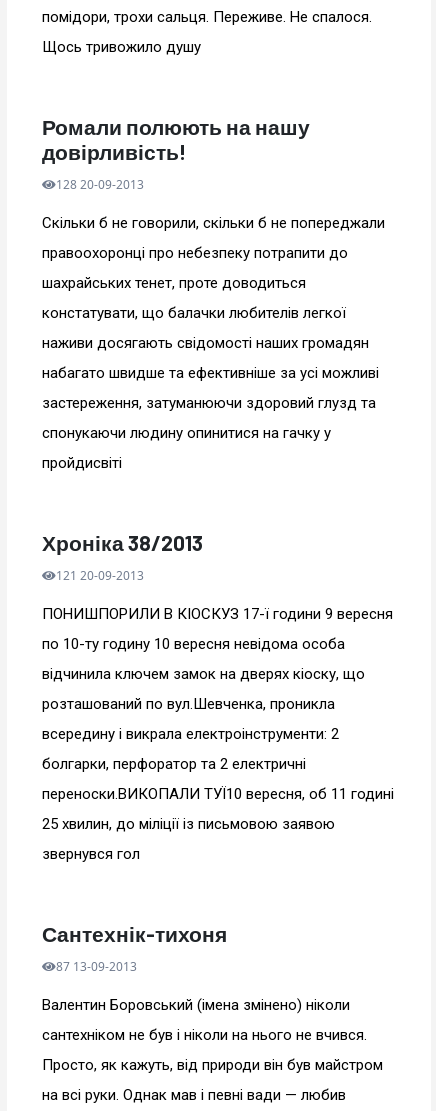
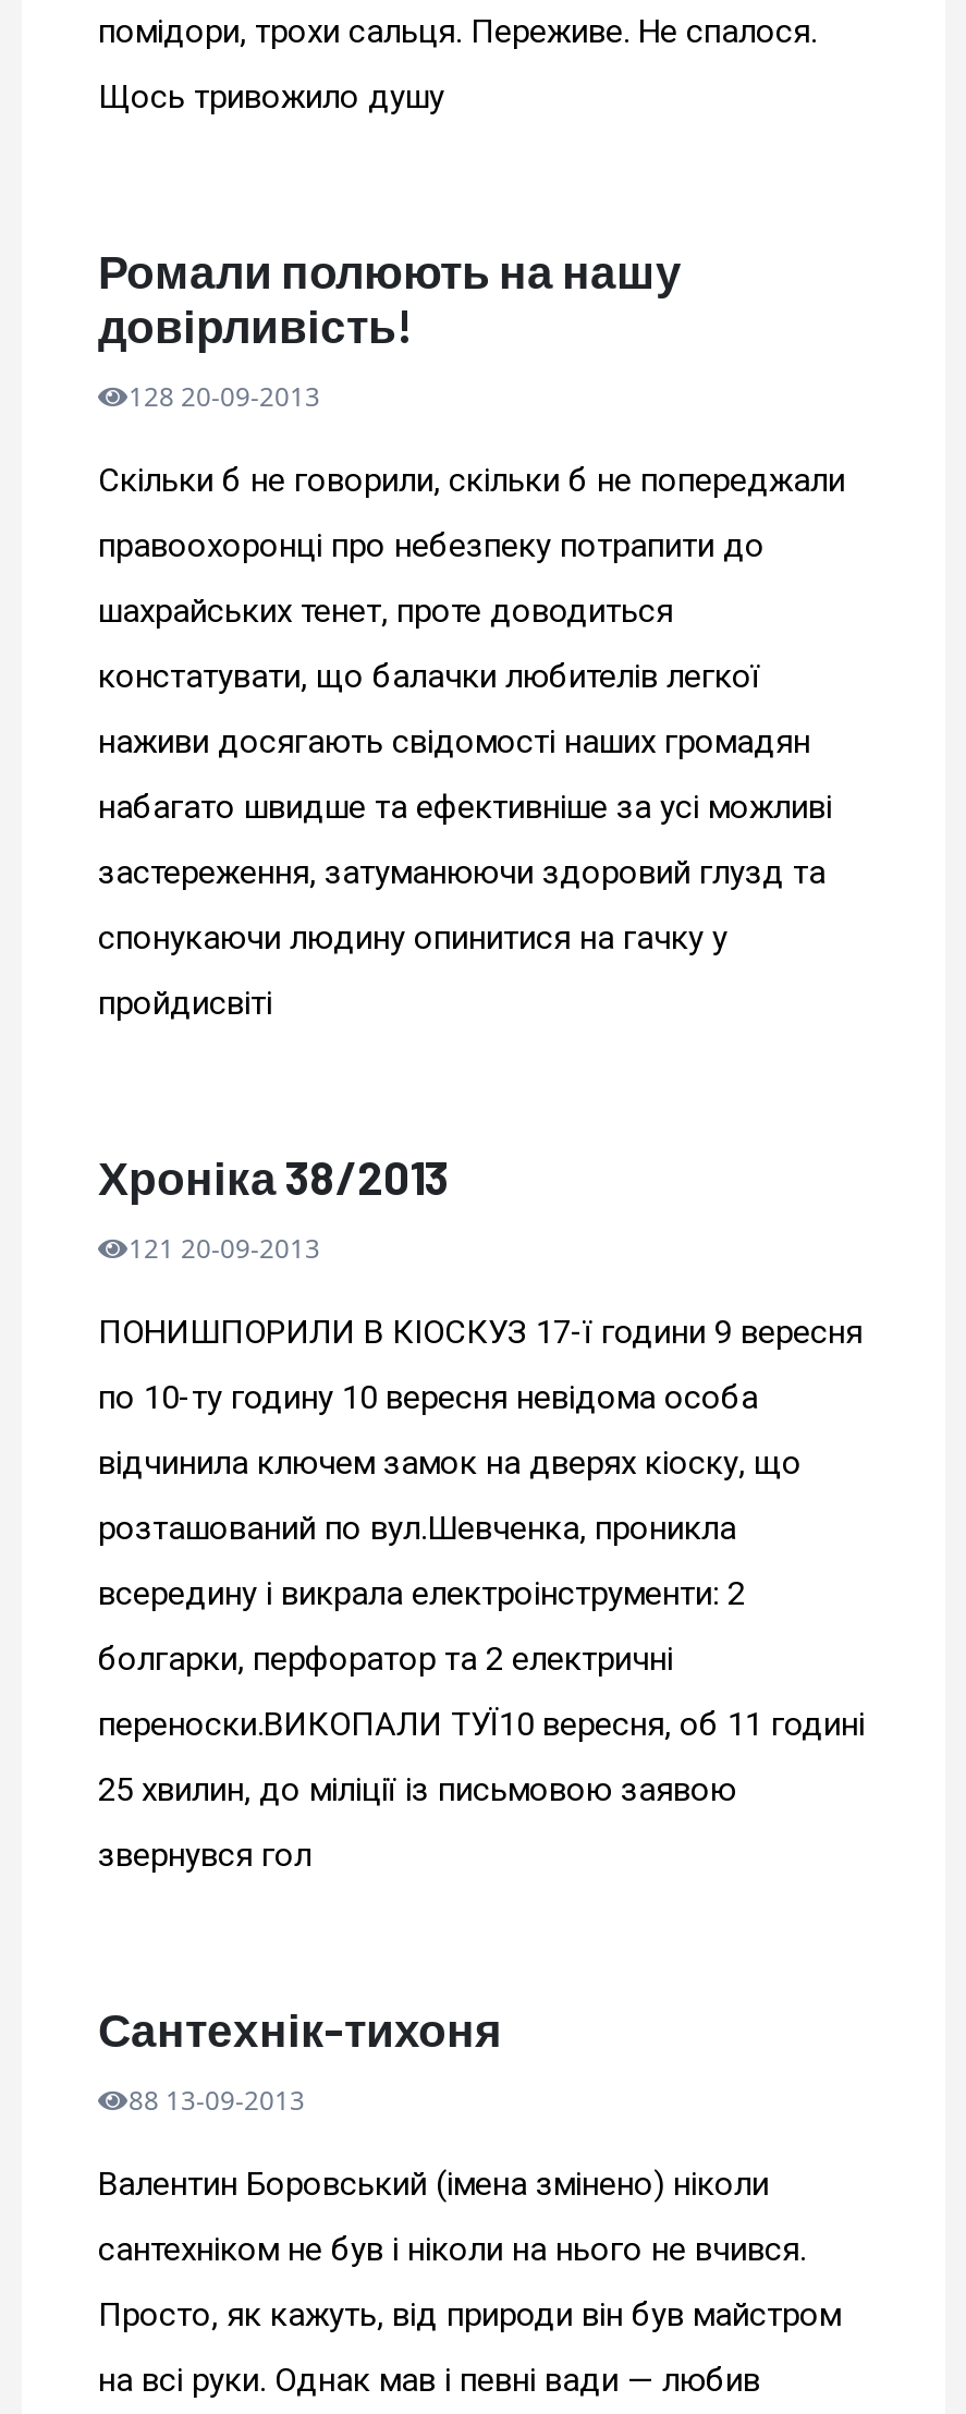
[56,958,137,975] 87 13-09-2013 -> [129,2082,305,2119] 88 13-09-2013

